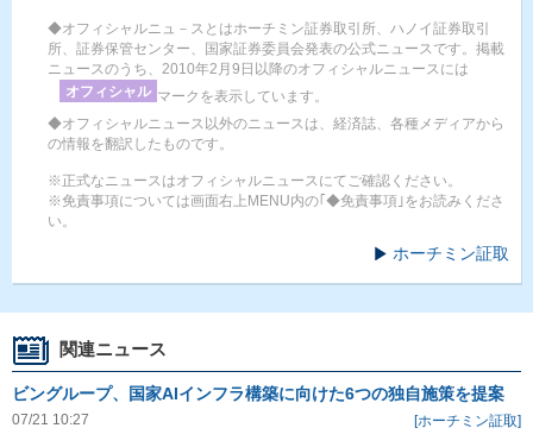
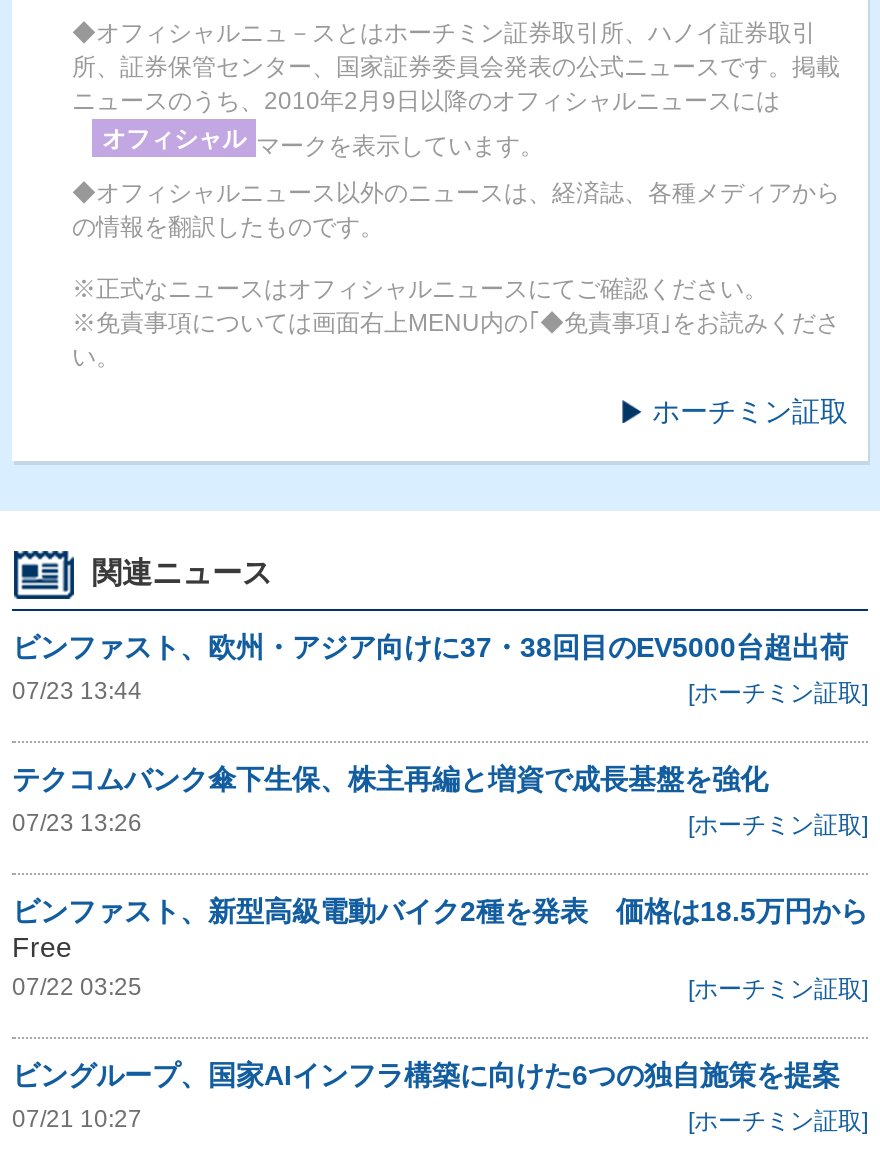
none -> [12,630,868,1002] ビンファスト、欧州・アジア向けに37・38回目のEV5000台超出荷 | 07/23 13:44 | [ホーチミン証取] | テクコムバンク傘下生保、株主再編と増資で成長基盤を強化 | 07/23 13:26 | [ホーチミン証取] | ビンファスト、新型高級電動バイク2種を発表 価格は18.5万円から | Free | 07/22 03:25 | [ホーチミン証取]

